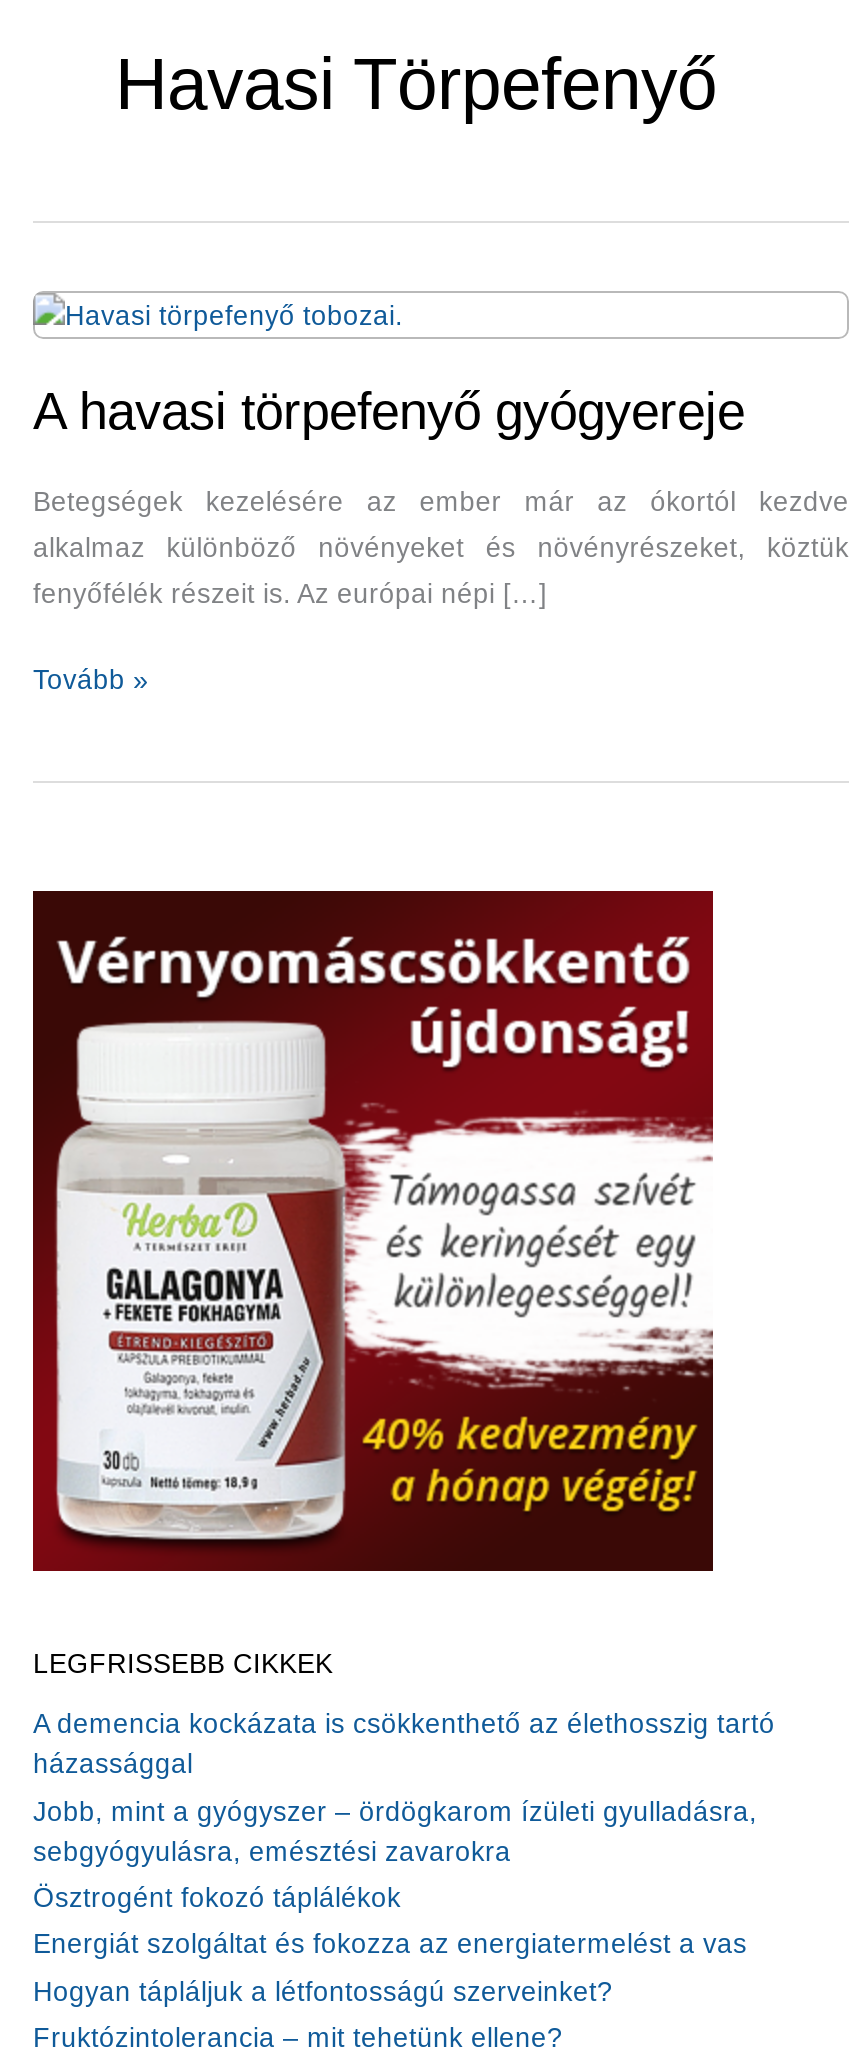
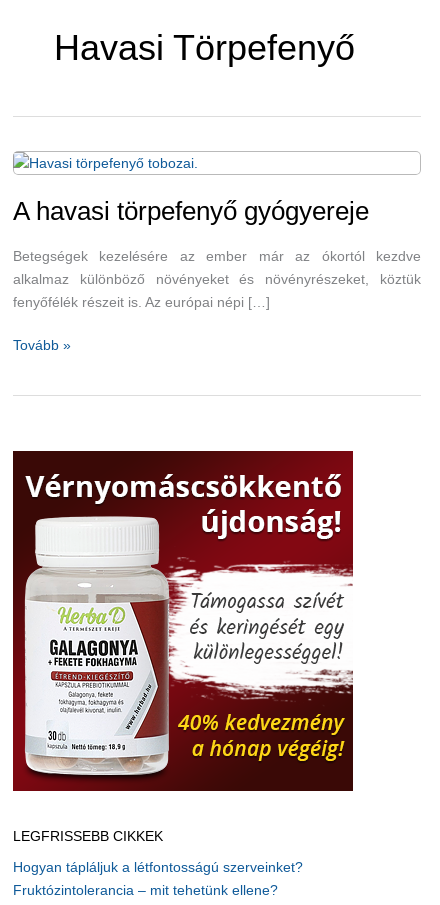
[33,1709,775,1960] A demencia kockázata is csökkenthető az élethosszig tartó | házassággal | Jobb, mint a gyógyszer – ördögkarom ízületi gyulladásra, | sebgyógyulásra, emésztési zavarokra | Ösztrogént fokozó táplálékok | Energiát szolgáltat és fokozza az energiatermelést a vas -> none

